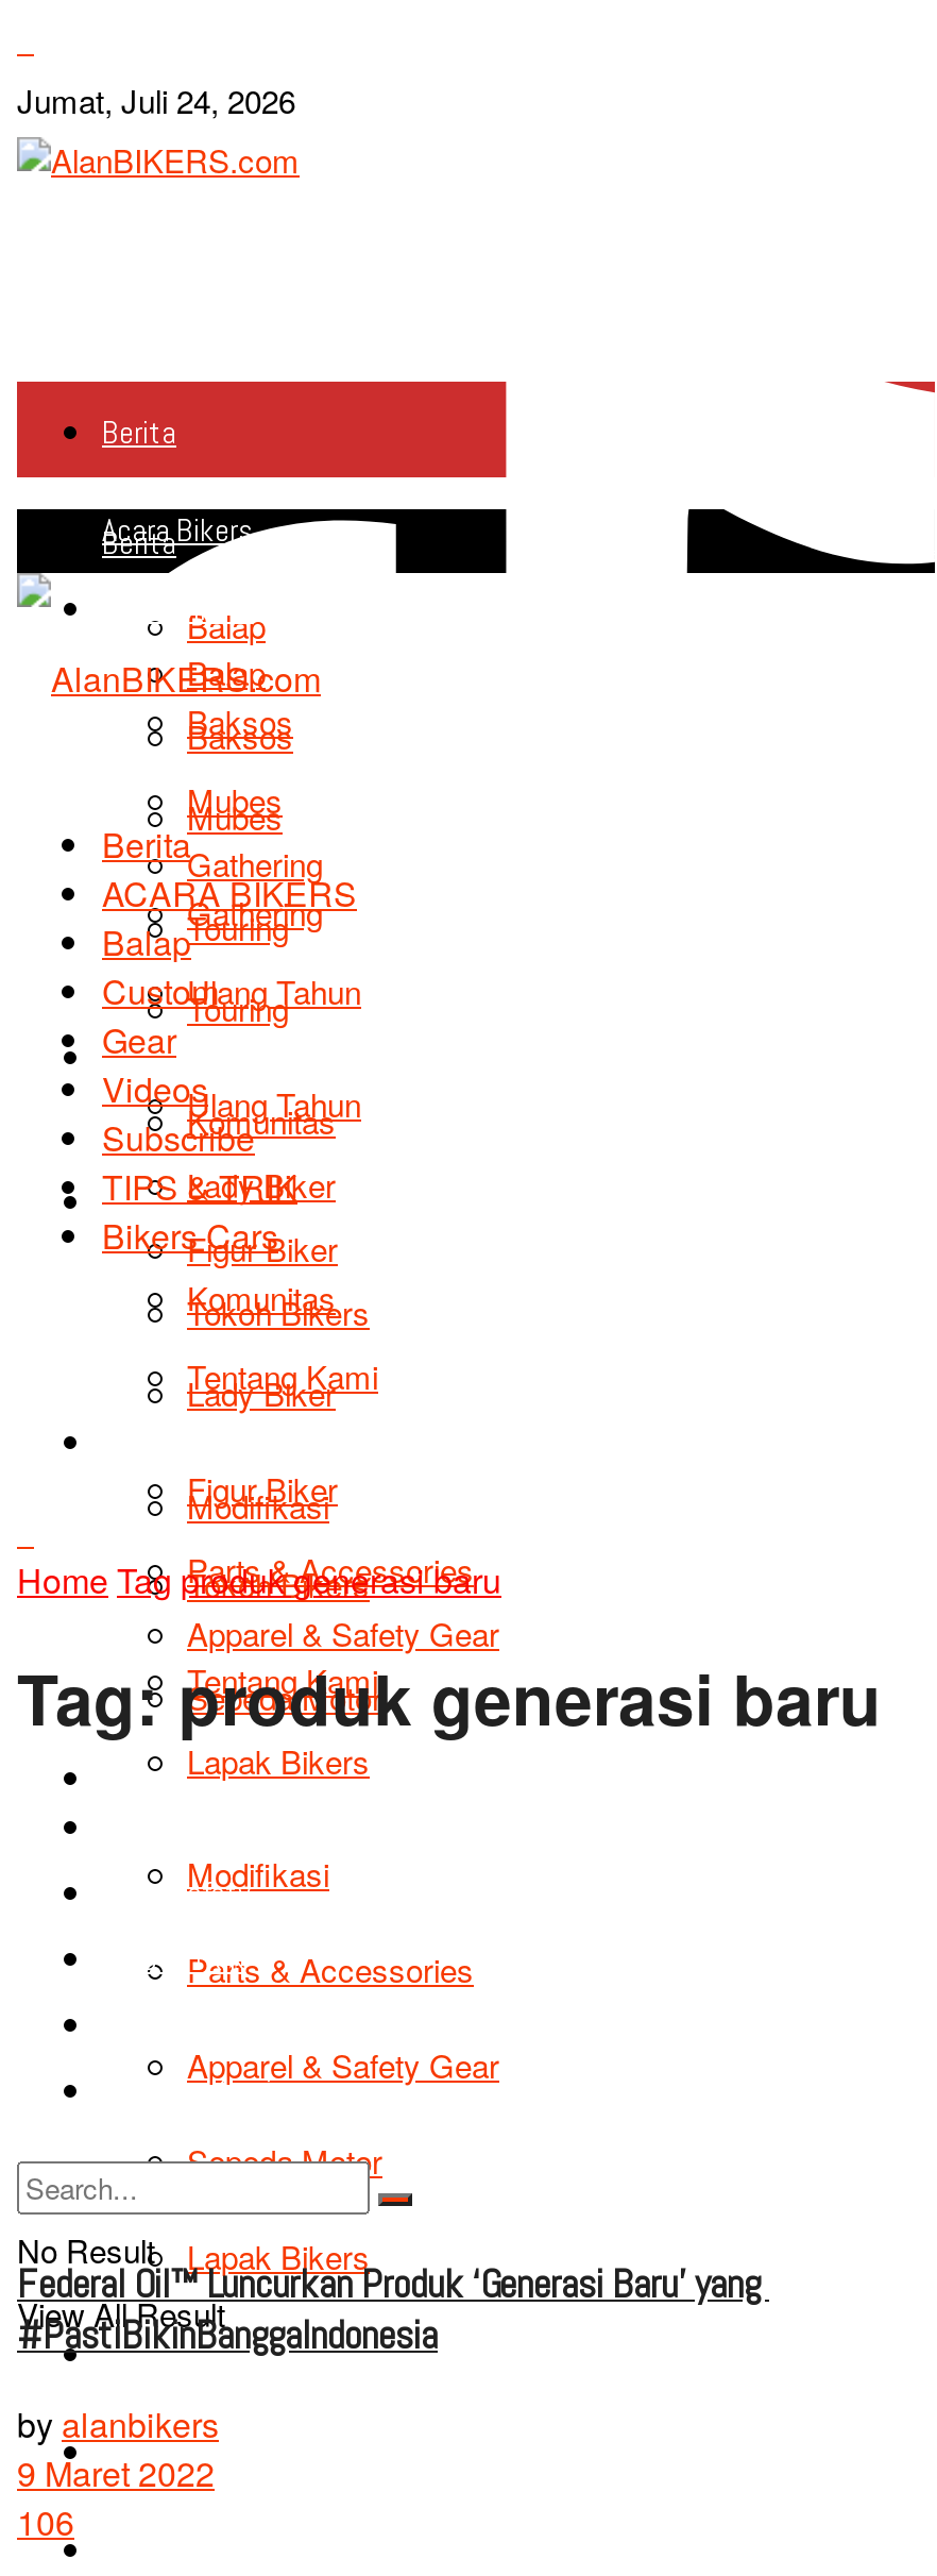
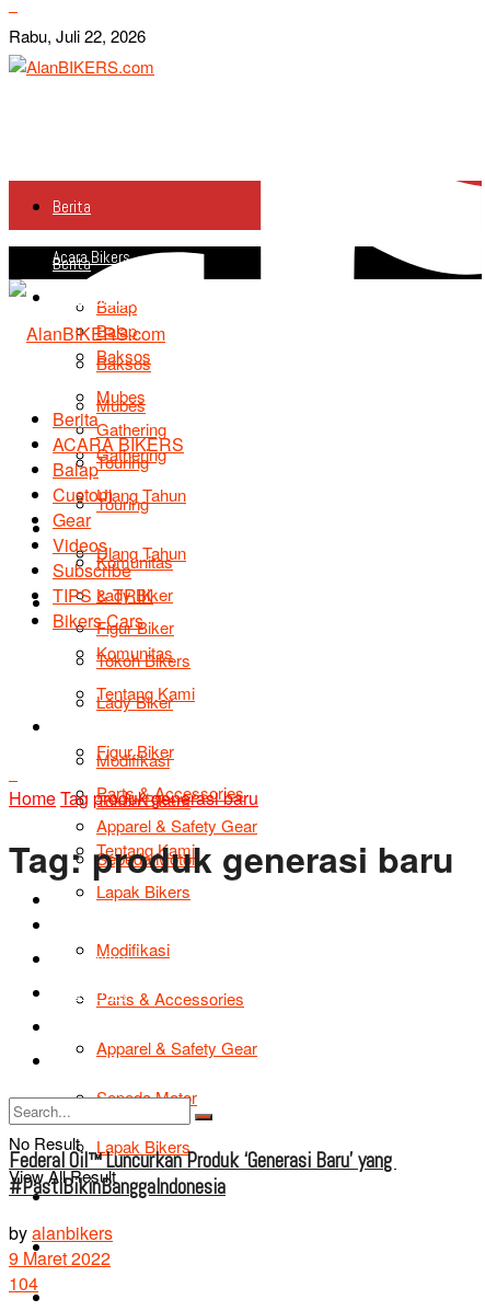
[17,78,295,122] Jumat, Juli 24, 2026 -> [9,24,146,47] Rabu, Juli 22, 2026
[17,2498,74,2547] 106 -> [9,1271,38,1296] 104

